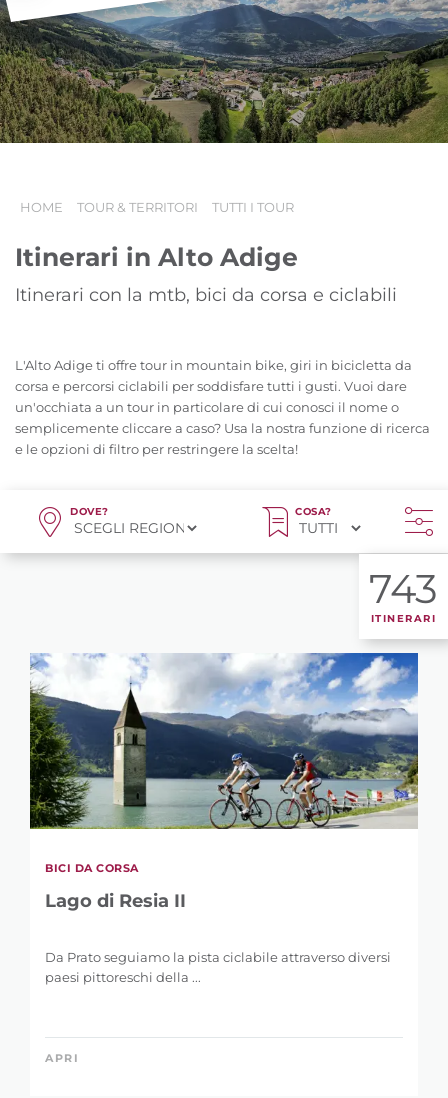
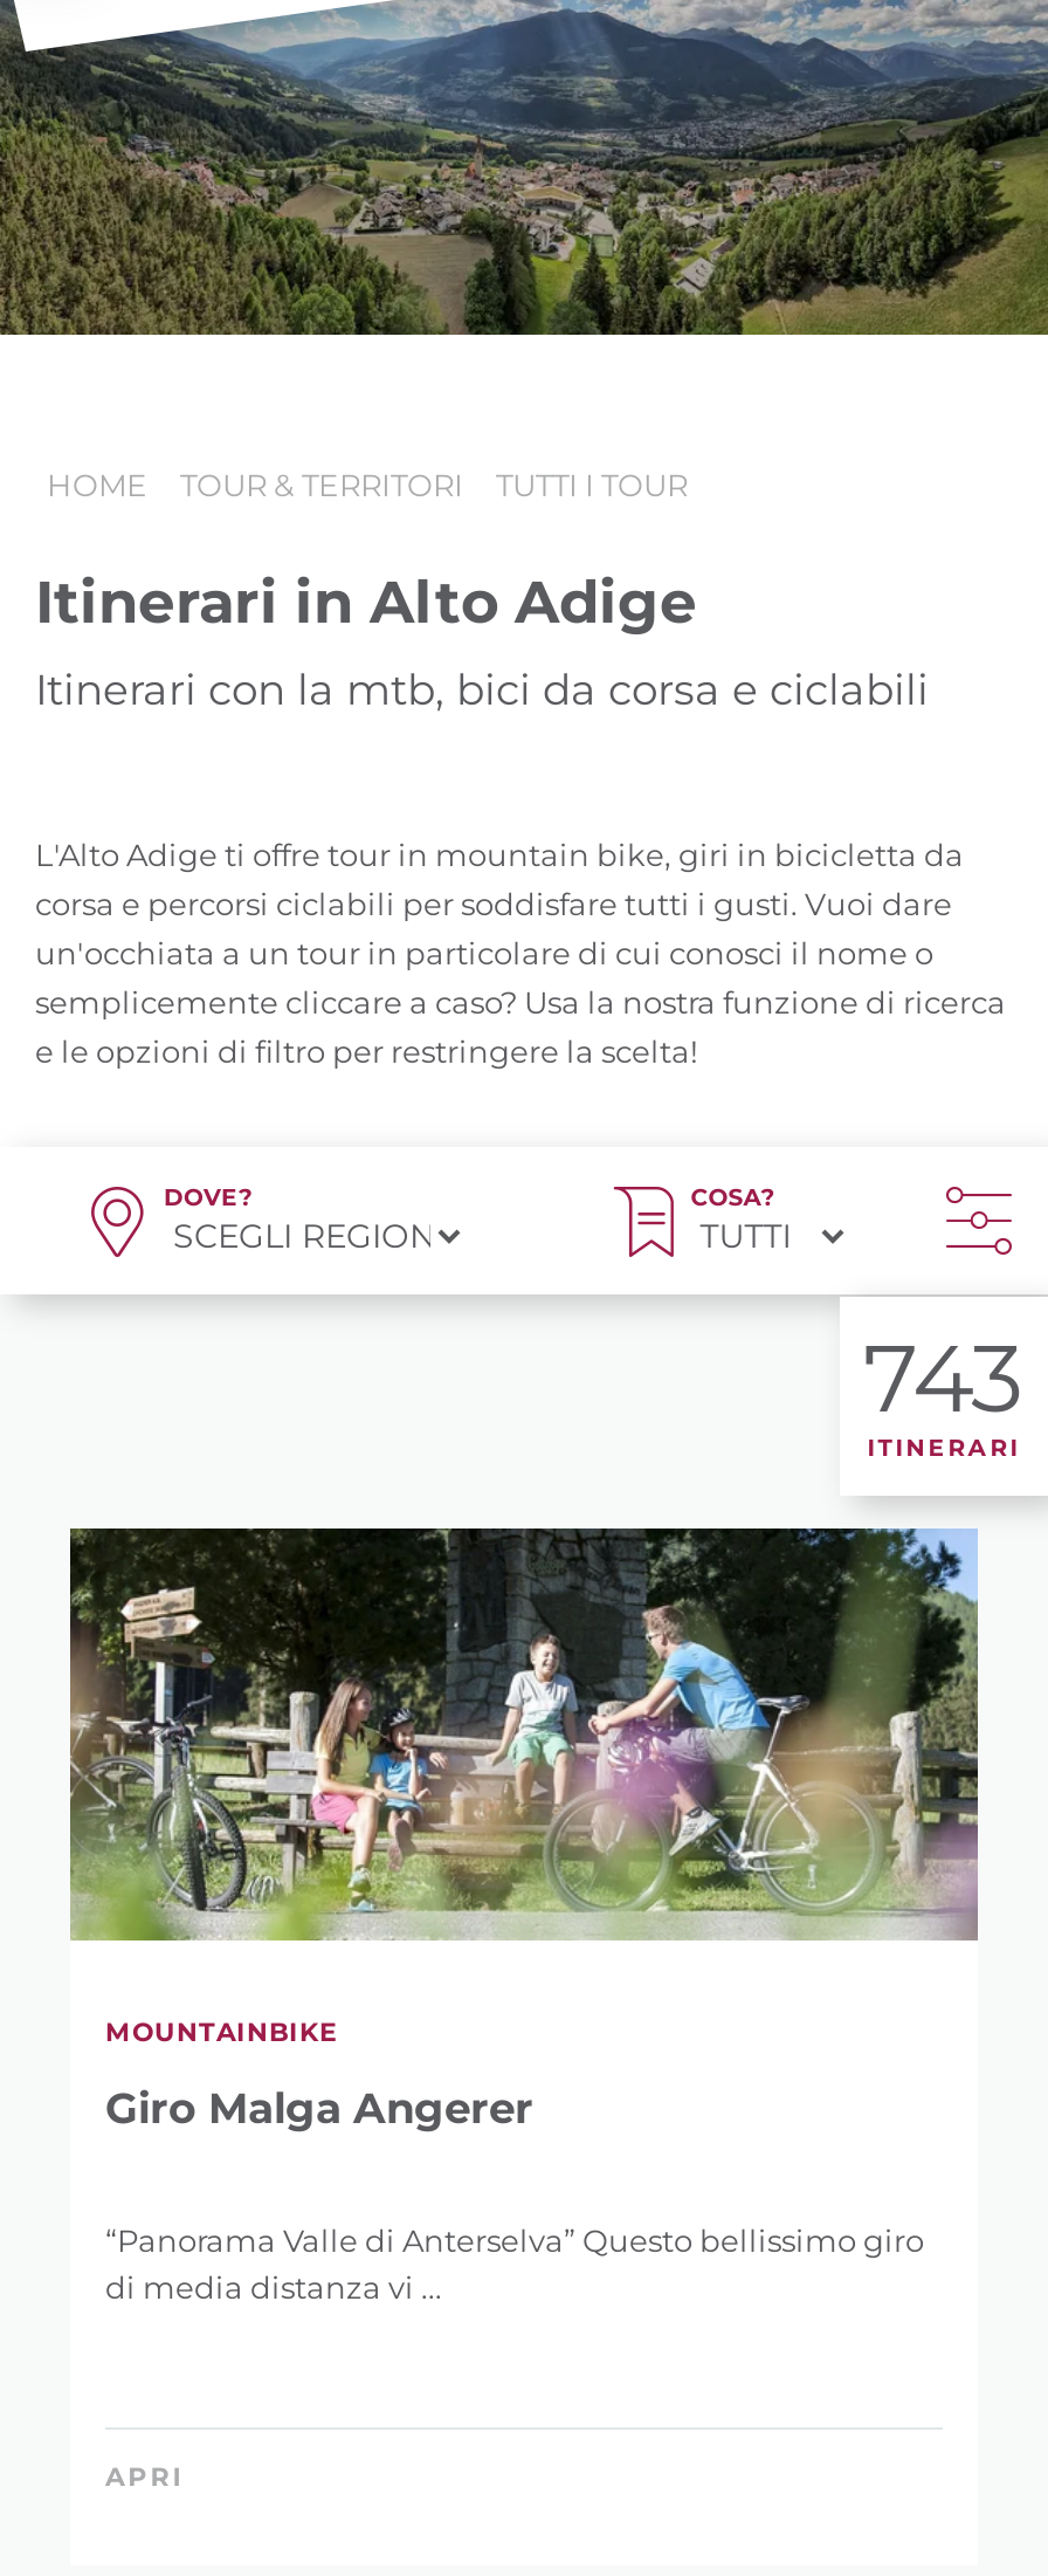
[29,652,419,875] [image] | BICI DA CORSA -> [68,1526,980,2049] [image] | MOUNTAINBIKE
[45,890,186,912] Lago di Resia II -> [105,2084,533,2136] Giro Malga Angerer
[45,949,391,985] Da Prato seguiamo la pista ciclabile attraverso diversi | paesi pittoreschi della ... -> [105,2223,924,2307] “Panorama Valle di Anterselva” Questo bellissimo giro | di media distanza vi ...

